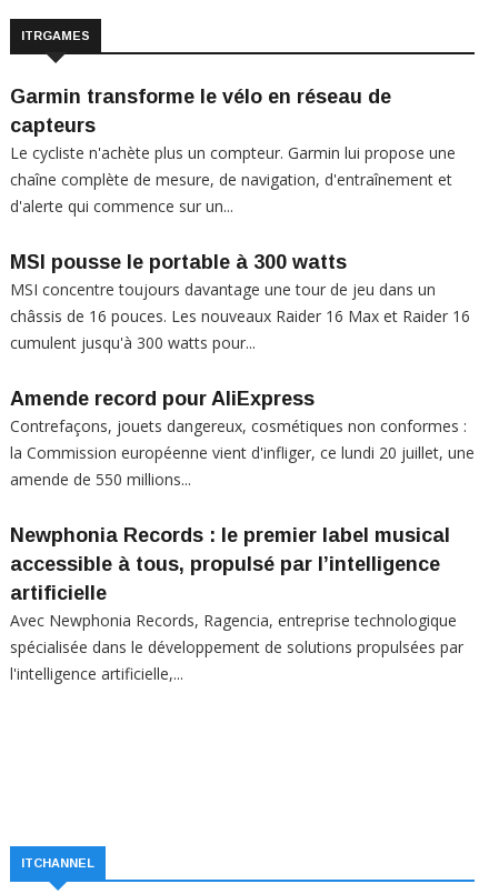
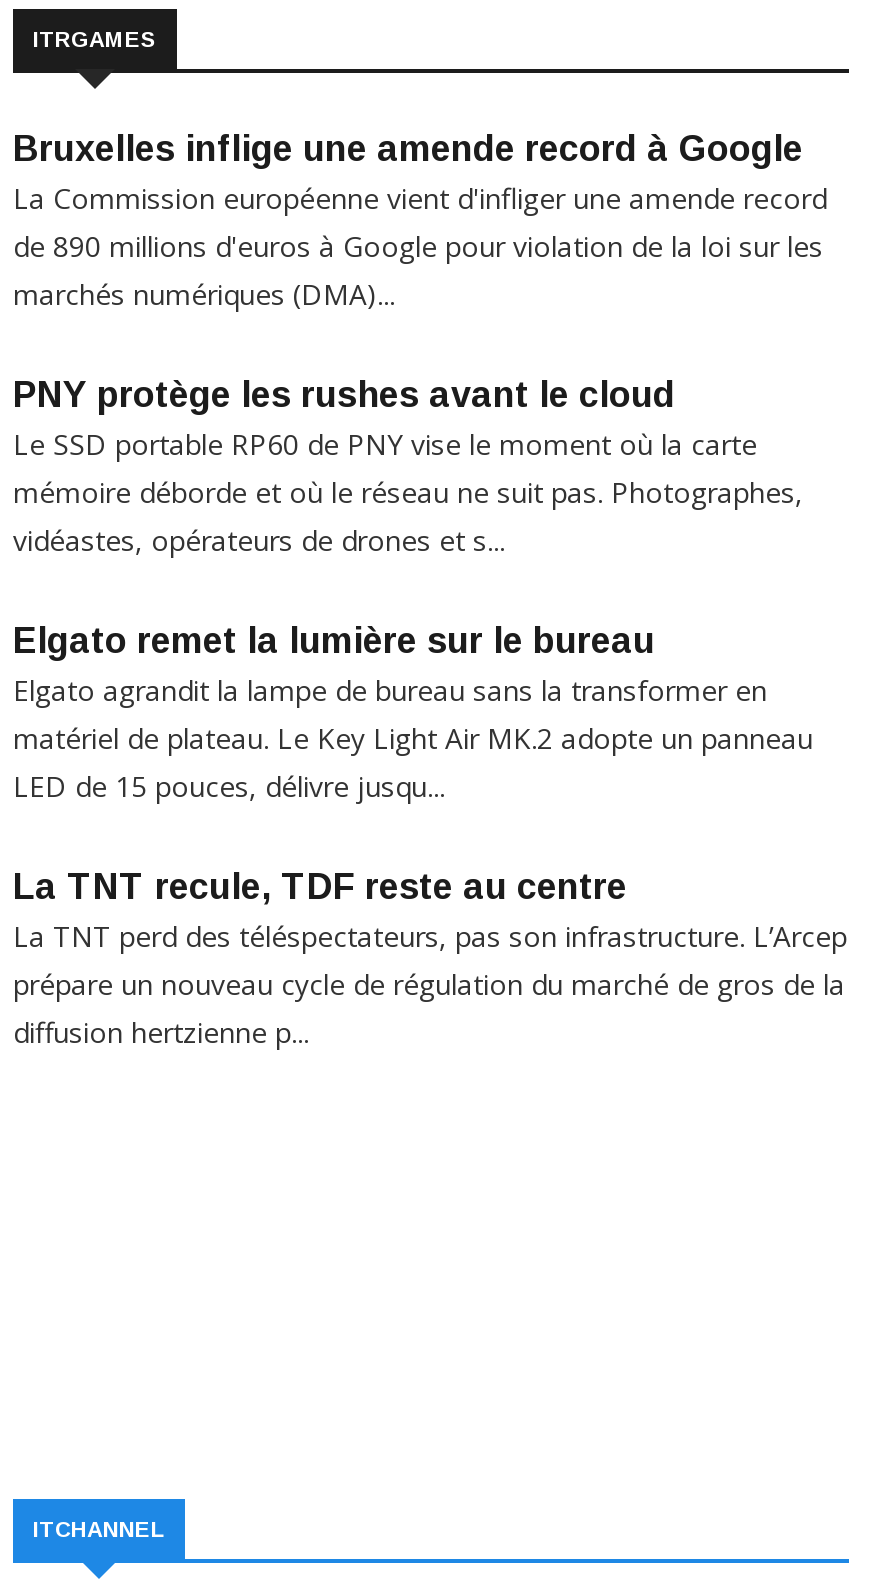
[10,86,456,217] Garmin transforme le vélo en réseau de | capteurs | Le cycliste n'achète plus un compteur. Garmin lui propose une | chaîne complète de mesure, de navigation, d'entraînement et | d'alerte qui commence sur un... -> [13,129,827,313] Bruxelles inflige une amende record à Google | La Commission européenne vient d'infliger une amende record | de 890 millions d'euros à Google pour violation de la loi sur les | marchés numériques (DMA)...
[10,251,470,353] MSI pousse le portable à 300 watts | MSI concentre toujours davantage une tour de jeu dans un | châssis de 16 pouces. Les nouveaux Raider 16 Max et Raider 16 | cumulent jusqu'à 300 watts pour... -> [13,375,803,559] PNY protège les rushes avant le cloud | Le SSD portable RP60 de PNY vise le moment où la carte | mémoire déborde et où le réseau ne suit pas. Photographes, | vidéastes, opérateurs de drones et s...
[10,388,475,490] Amende record pour AliExpress | Contrefaçons, jouets dangereux, cosmétiques non conformes : | la Commission européenne vient d'infliger, ce lundi 20 juillet, une | amende de 550 millions... -> [13,621,813,805] Elgato remet la lumière sur le bureau | Elgato agrandit la lampe de bureau sans la transformer en | matériel de plateau. Le Key Light Air MK.2 adopte un panneau | LED de 15 pouces, délivre jusqu...
[10,524,463,684] Newphonia Records : le premier label musical | accessible à tous, propulsé par l’intelligence | artificielle | Avec Newphonia Records, Ragencia, entreprise technologique | spécialisée dans le développement de solutions propulsées par | l'intelligence artificielle,... -> [13,867,847,1051] La TNT recule, TDF reste au centre | La TNT perd des téléspectateurs, pas son infrastructure. L’Arcep | prépare un nouveau cycle de régulation du marché de gros de la | diffusion hertzienne p...

